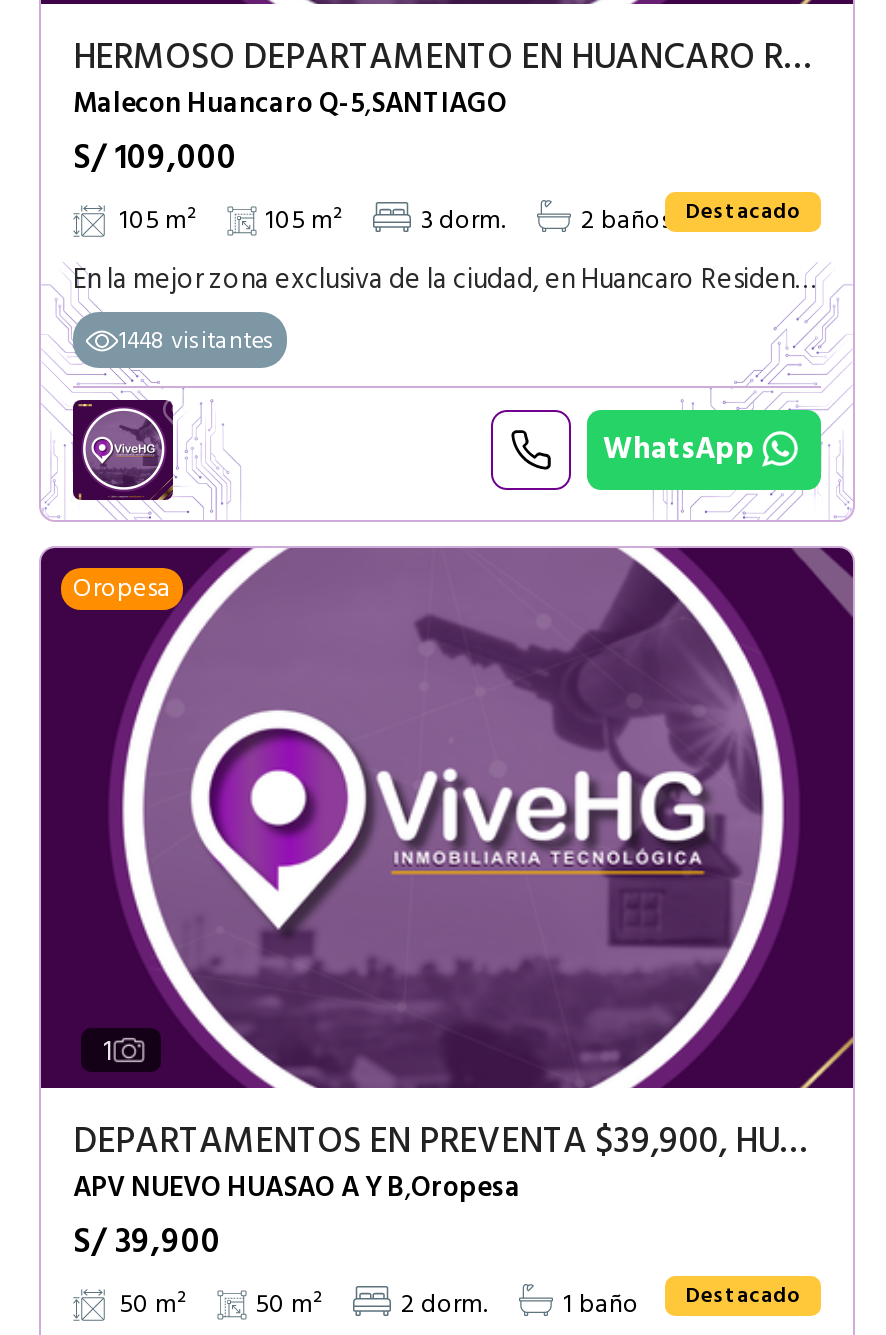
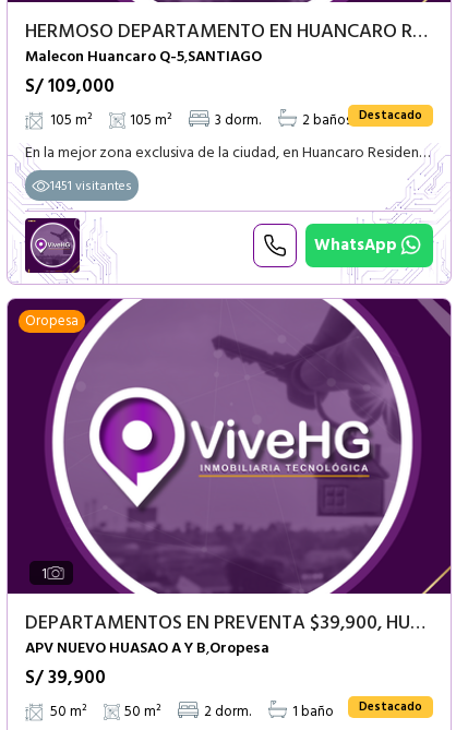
[119,322,275,362] 1448 visitantes -> [50,176,132,198] 1451 visitantes

